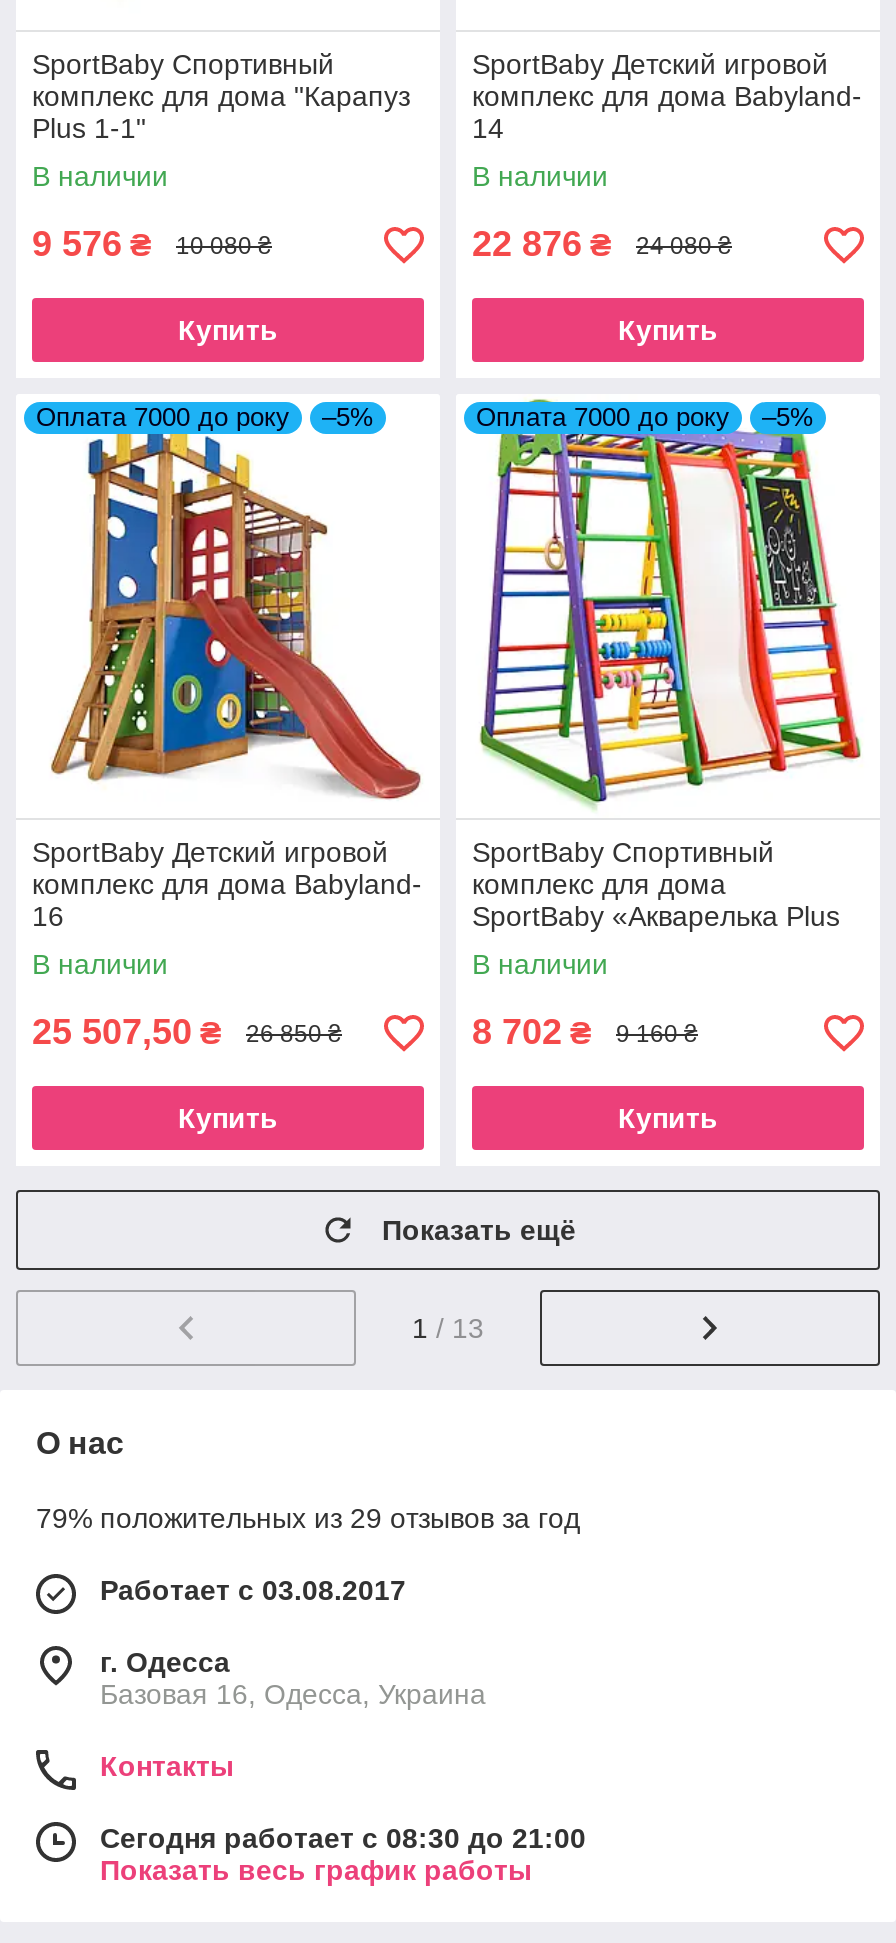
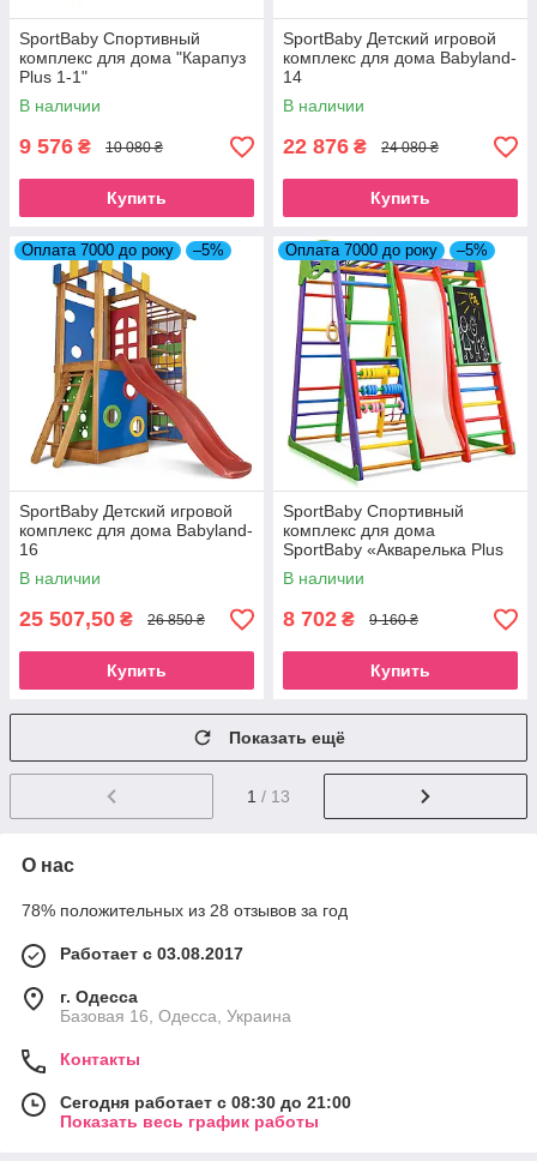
[36,1502,580,1534] 79% положительных из 29 отзывов за год -> [22,901,348,920] 78% положительных из 28 отзывов за год

